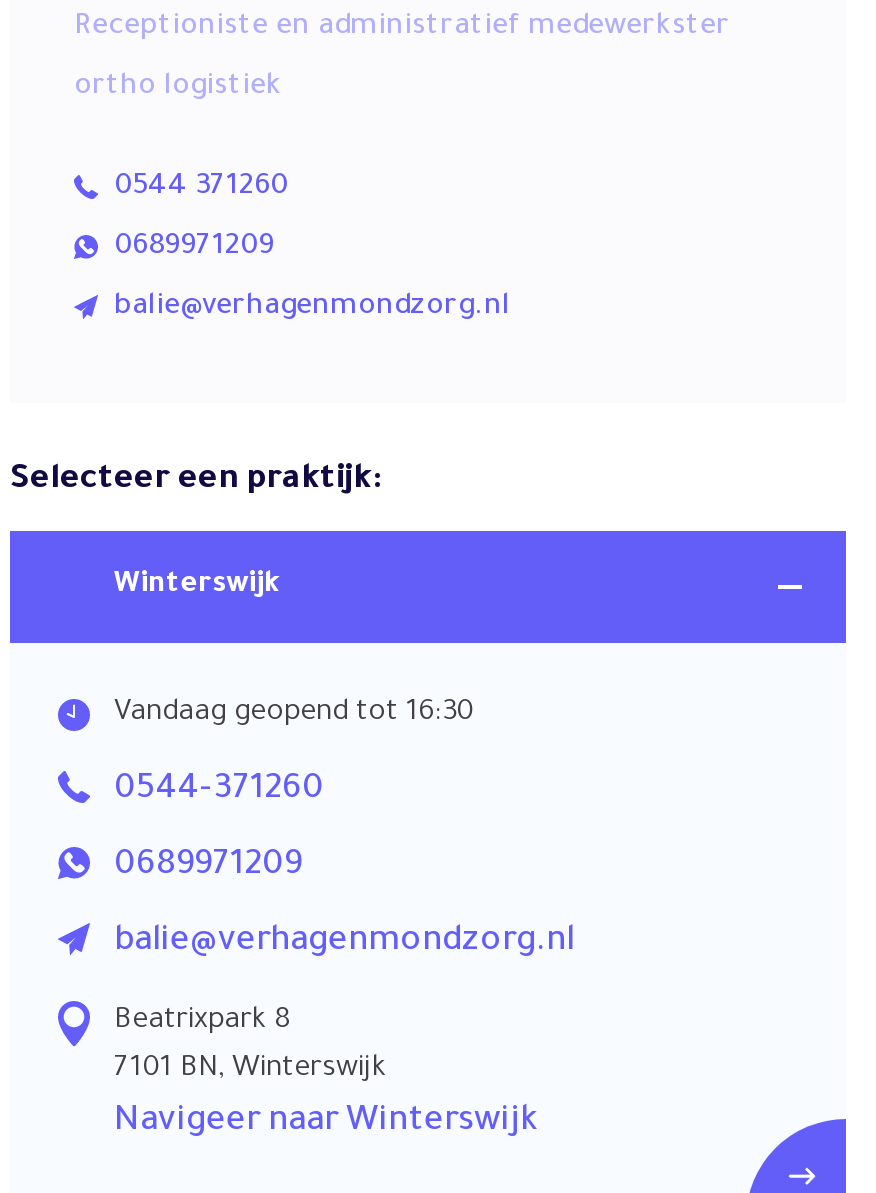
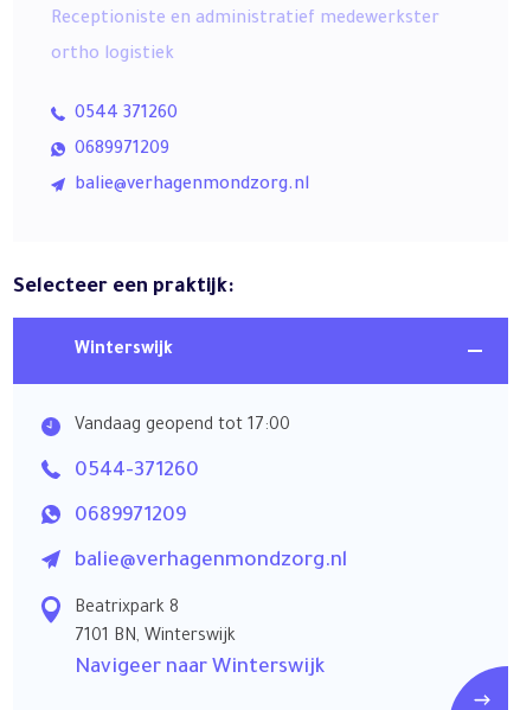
[114,699,474,731] Vandaag geopend tot 16:30 -> [75,417,290,436] Vandaag geopend tot 17:00

